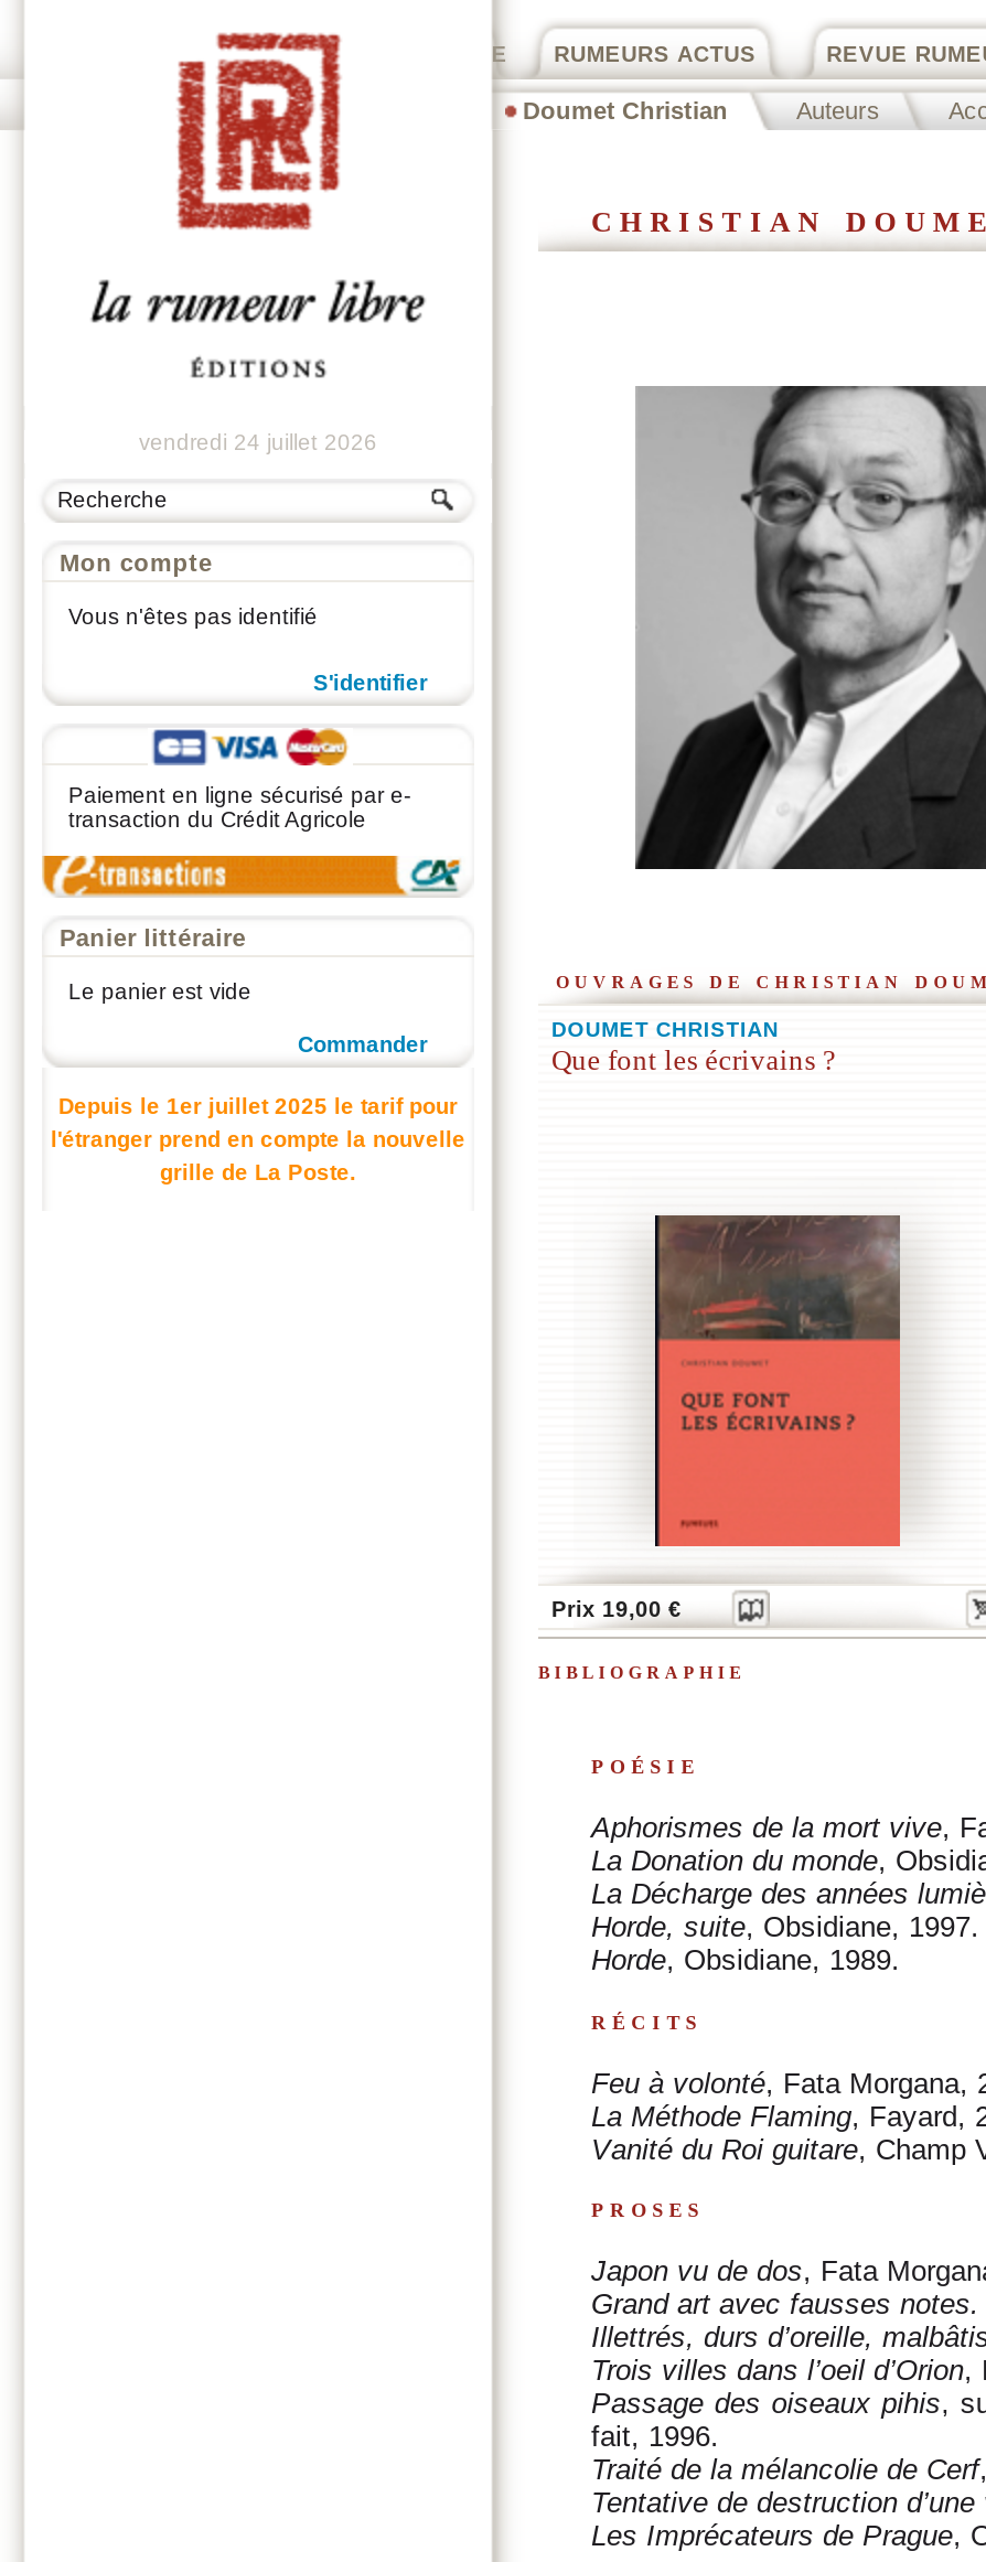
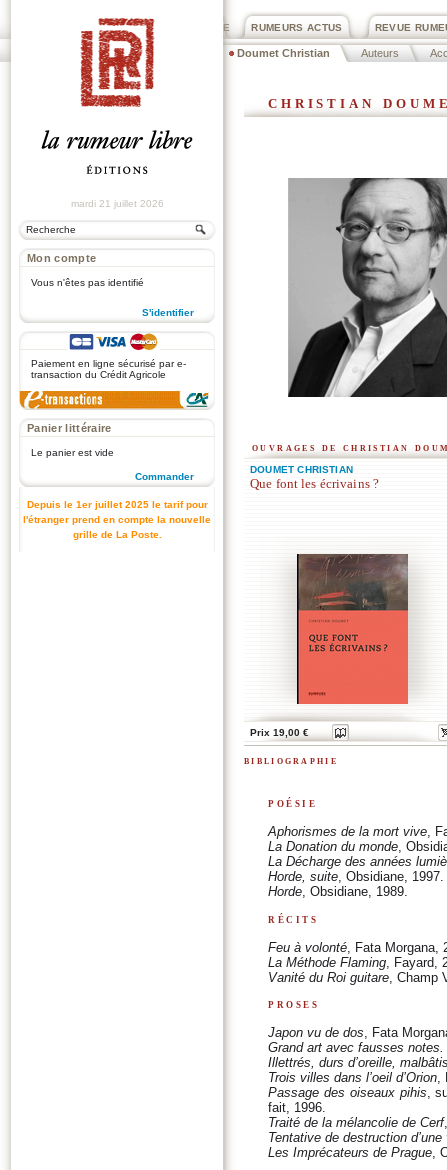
[139,430,377,454] vendredi 24 juillet 2026 -> [70,198,163,209] mardi 21 juillet 2026

